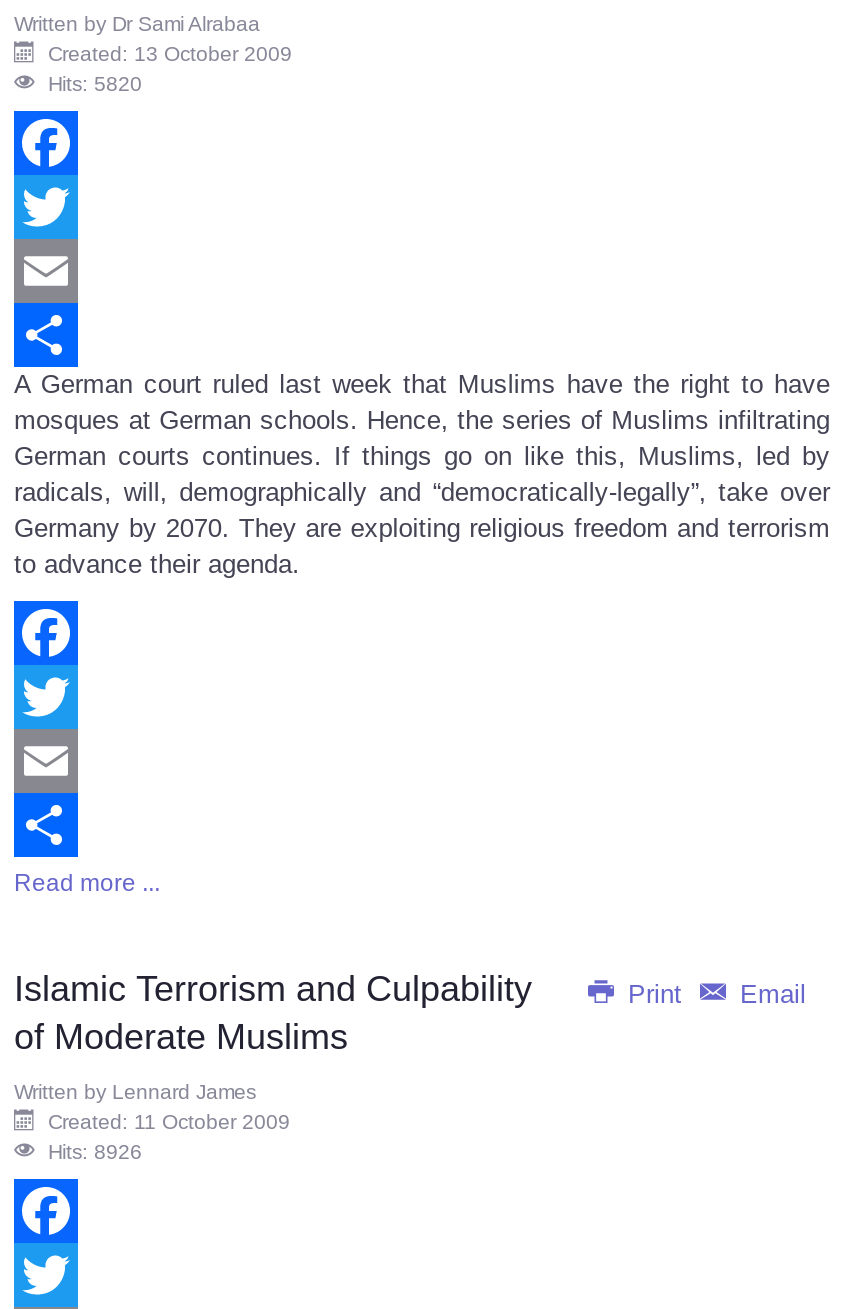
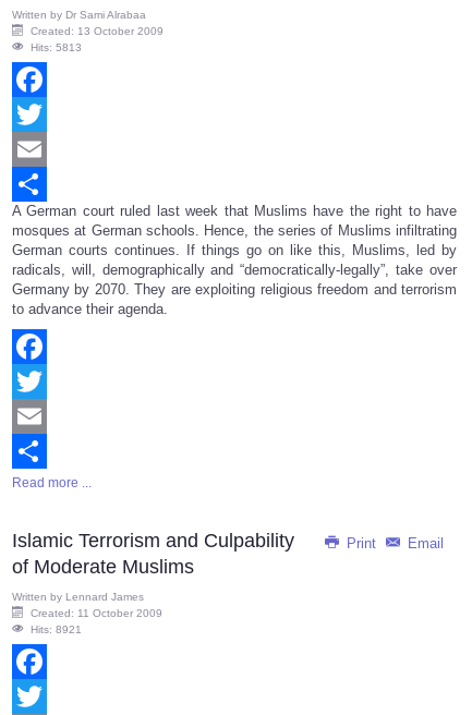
[48,73,142,95] Hits: 5820 -> [31,42,82,54] Hits: 5813
[48,1141,142,1163] Hits: 8926 -> [31,624,82,636] Hits: 8921

